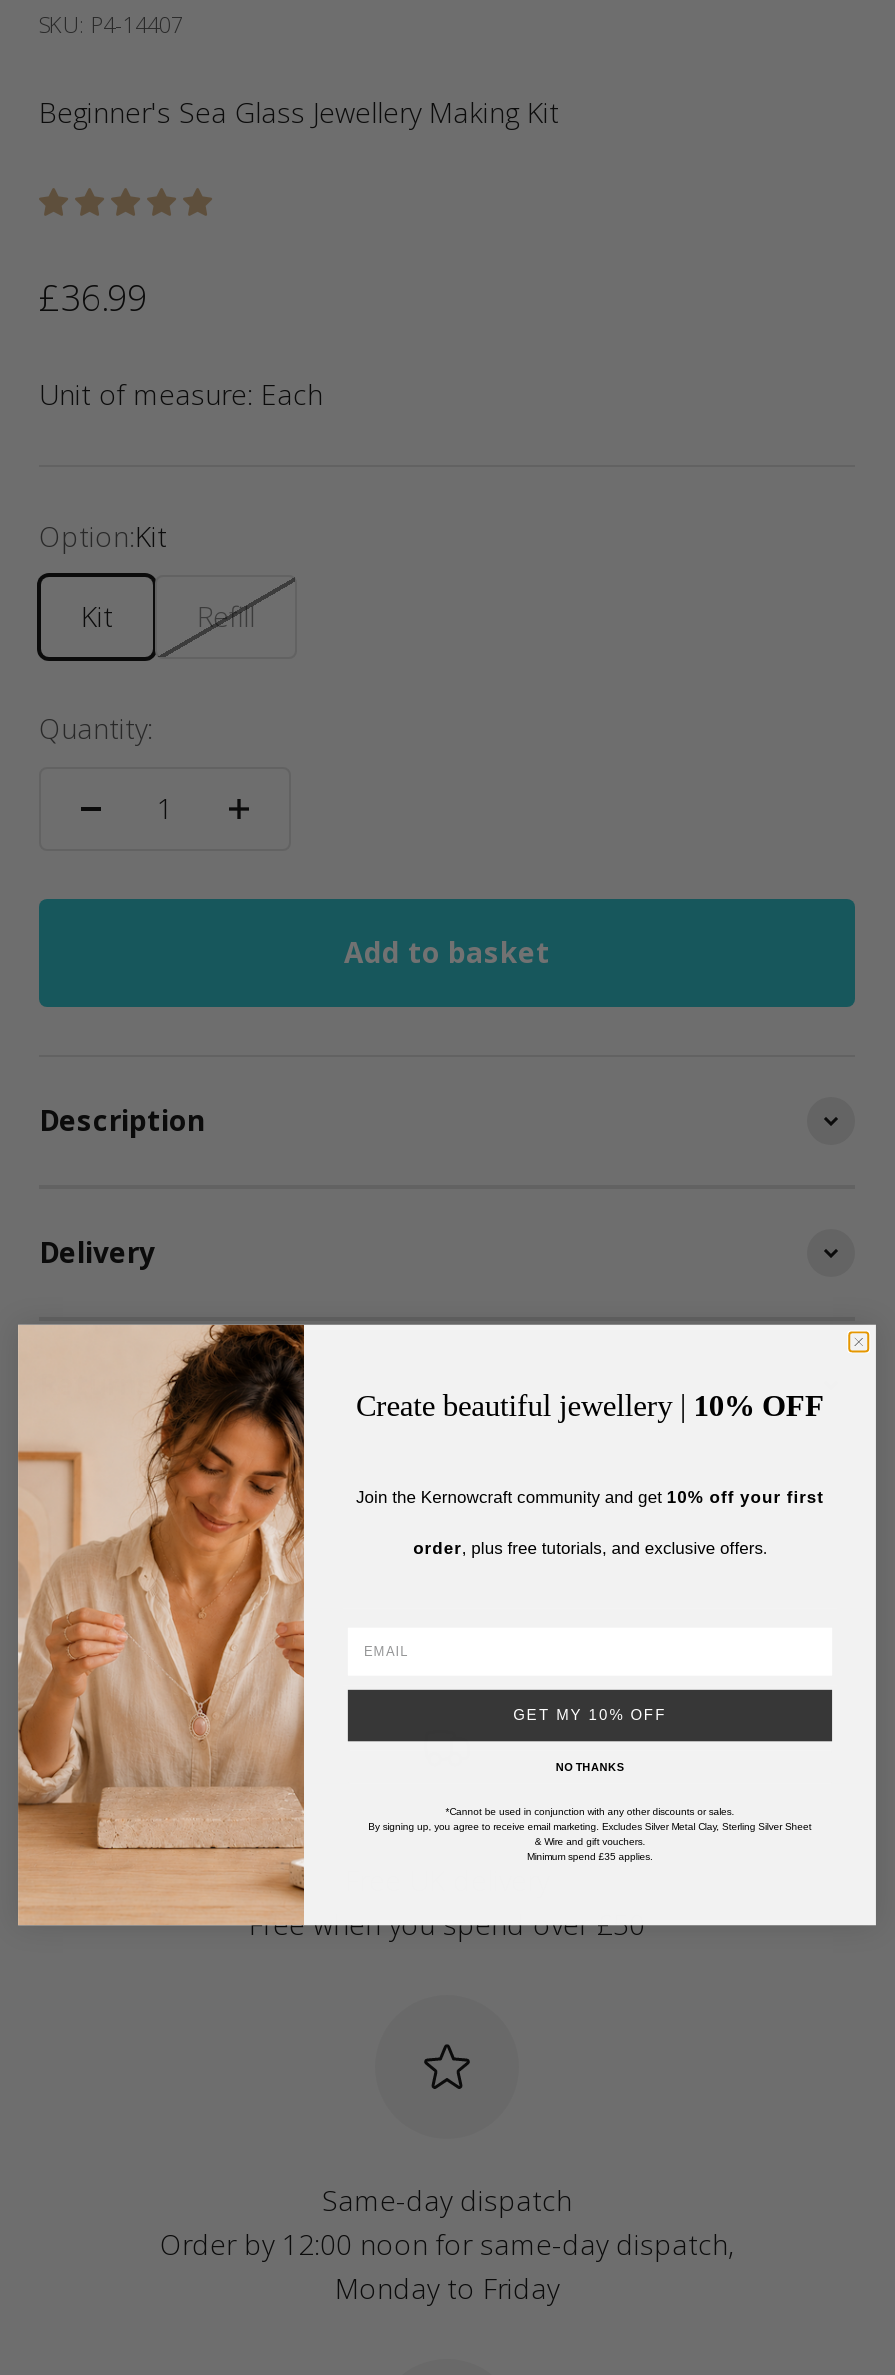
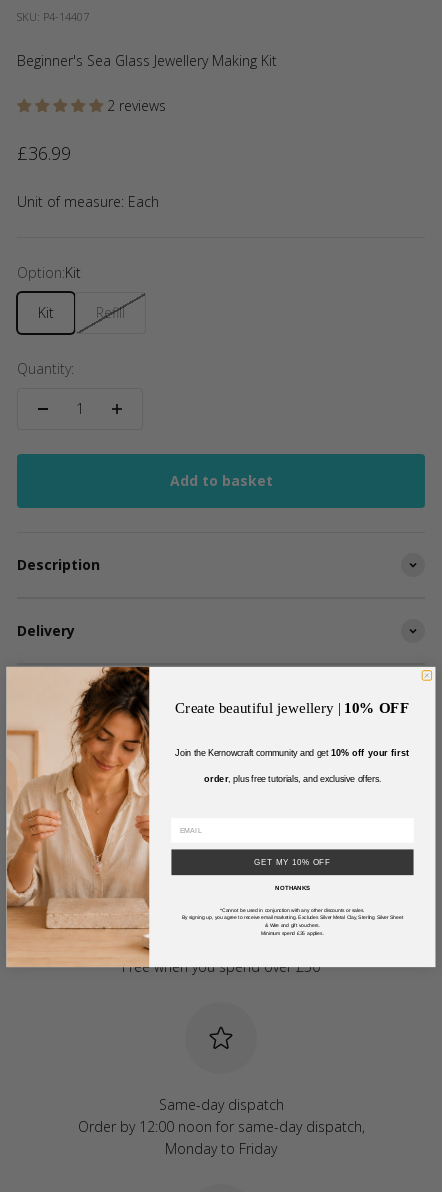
none -> [107,96,166,115] 2 reviews

